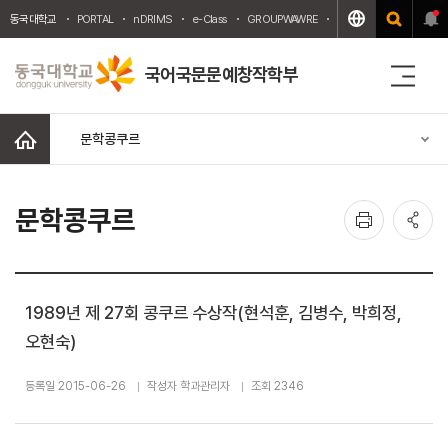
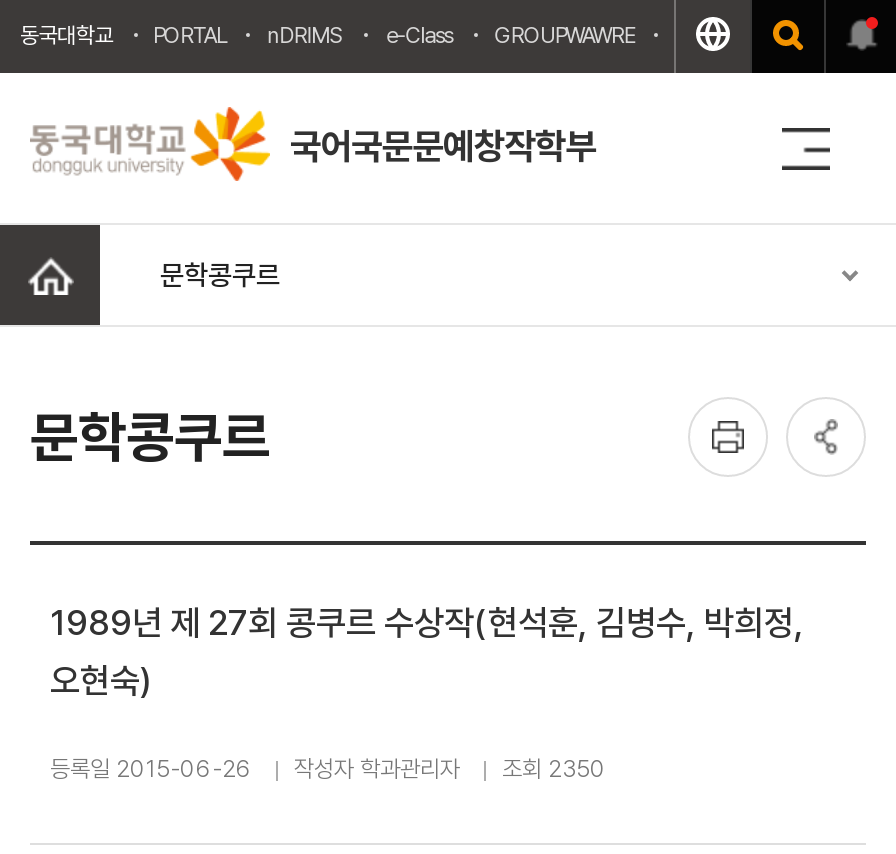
[25,379,304,393] 등록일 2015-06-26 작성자 학과관리자 조회 2346 -> [50,755,606,783] 등록일 2015-06-26 작성자 학과관리자 조회 2350

